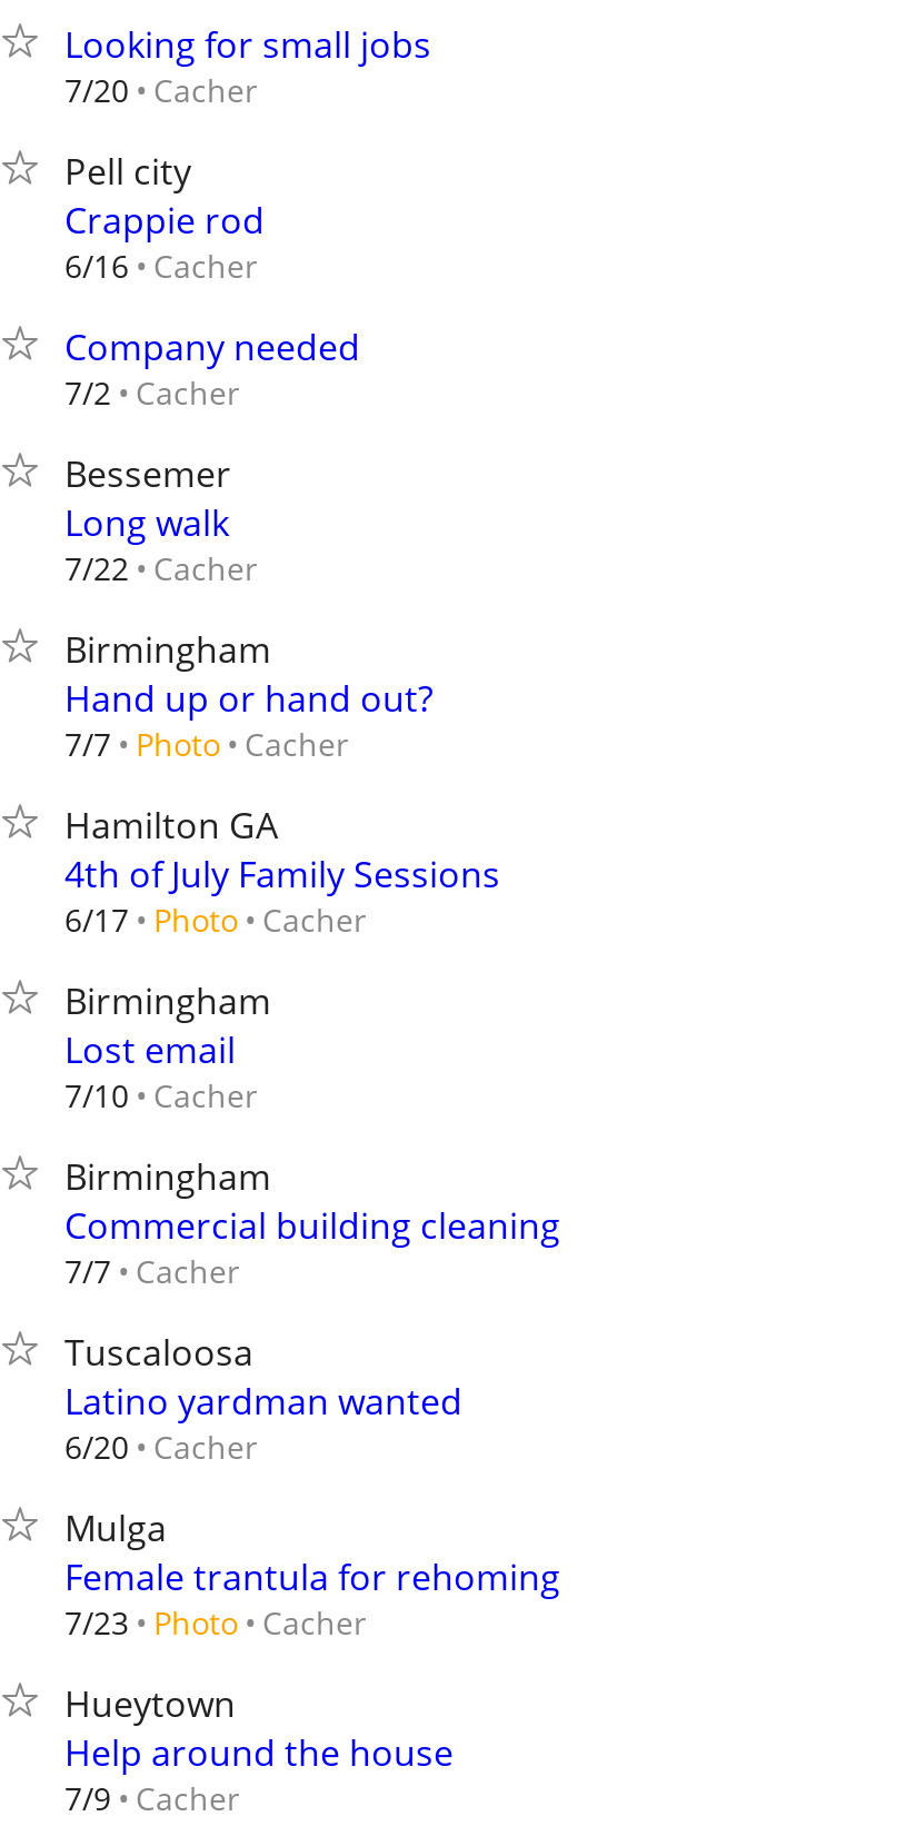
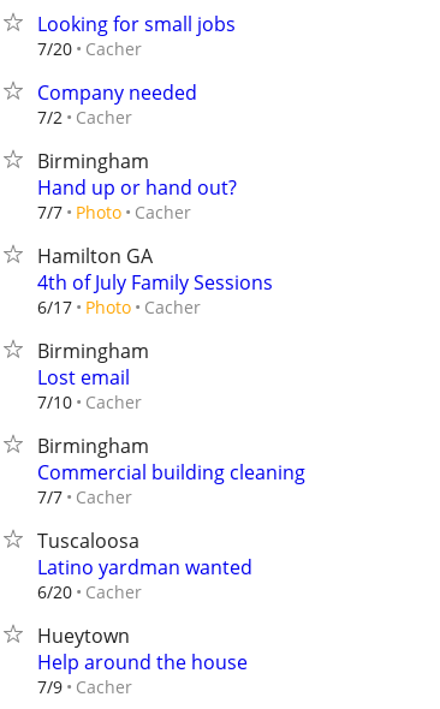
[64,147,265,287] Pell city | Crappie rod | 6/16 Cacher -> none
[64,449,258,589] Bessemer | Long walk | 7/22 Cacher -> none
[64,1503,560,1644] Mulga | Female trantula for rehoming | 7/23 Photo Cacher -> none

